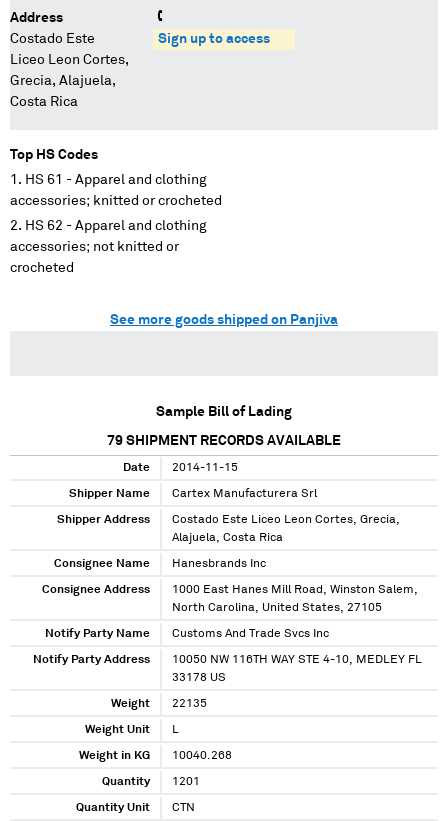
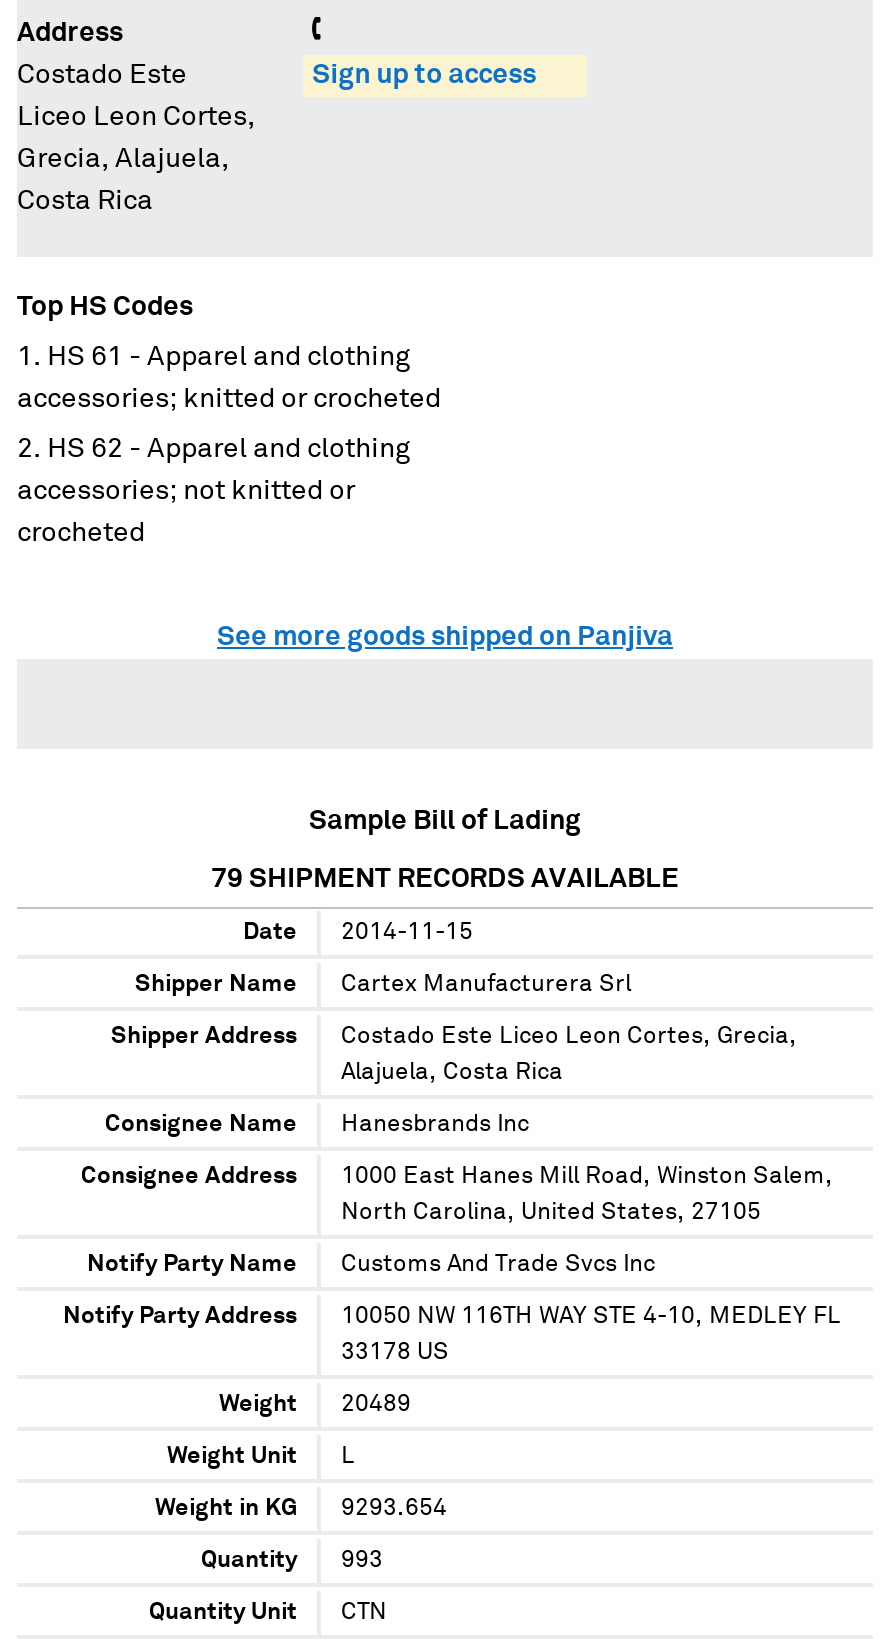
[111,698,207,710] Weight 22135 -> [219,1393,411,1417] Weight 20489
[79,750,232,762] Weight in KG 10040.268 -> [155,1497,447,1521] Weight in KG 9293.654
[102,776,200,788] Quantity 1201 -> [201,1549,383,1573] Quantity 993

